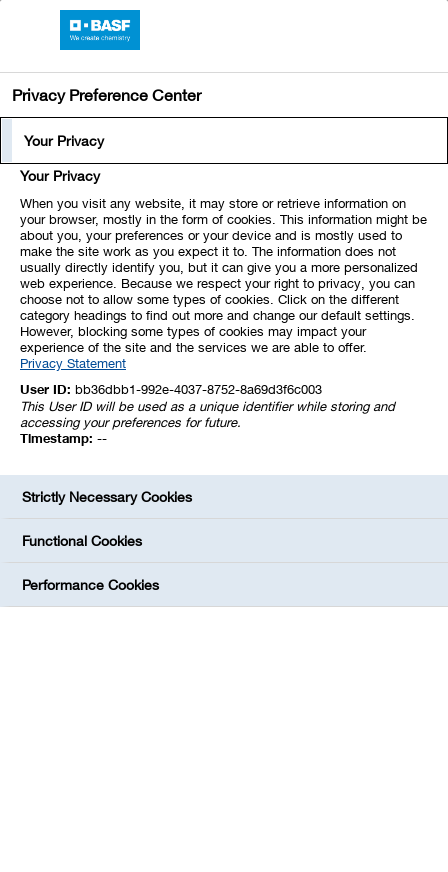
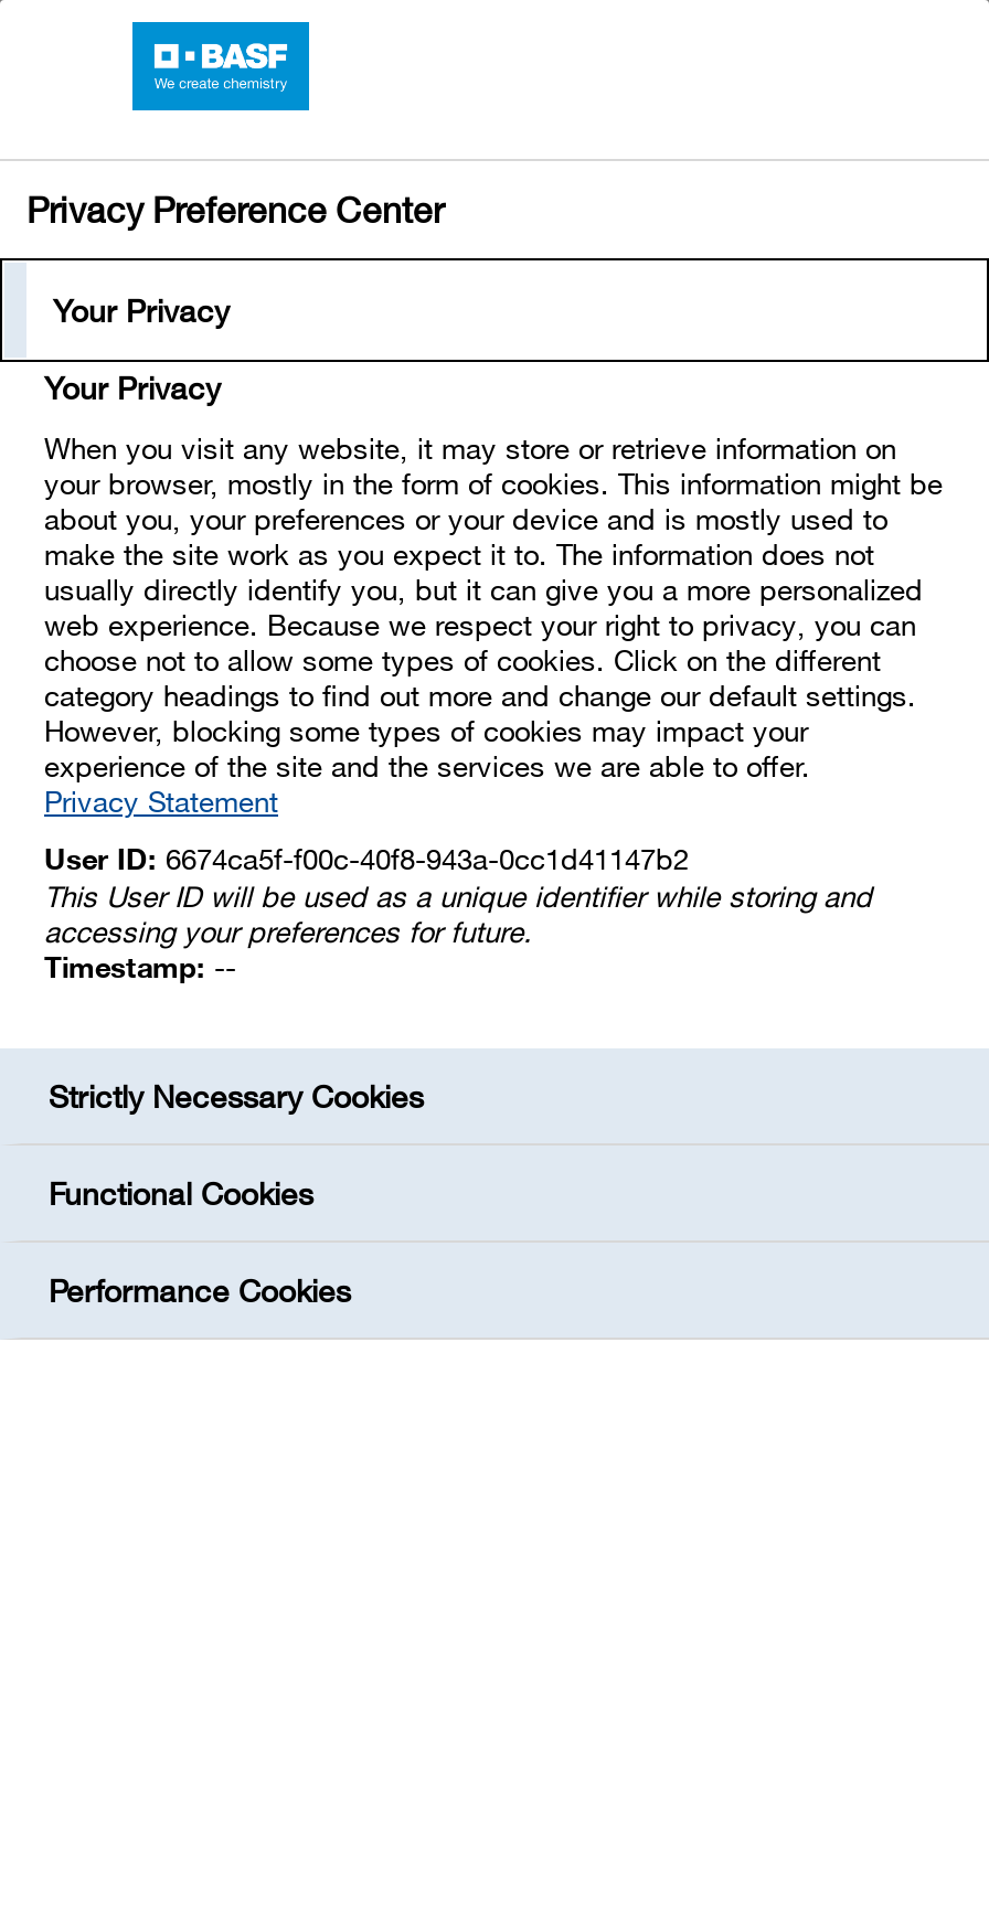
[20,381,322,398] User ID: bb36dbb1-992e-4037-8752-8a69d3f6c003 -> [44,841,689,878] User ID: 6674ca5f-f00c-40f8-943a-0cc1d41147b2

